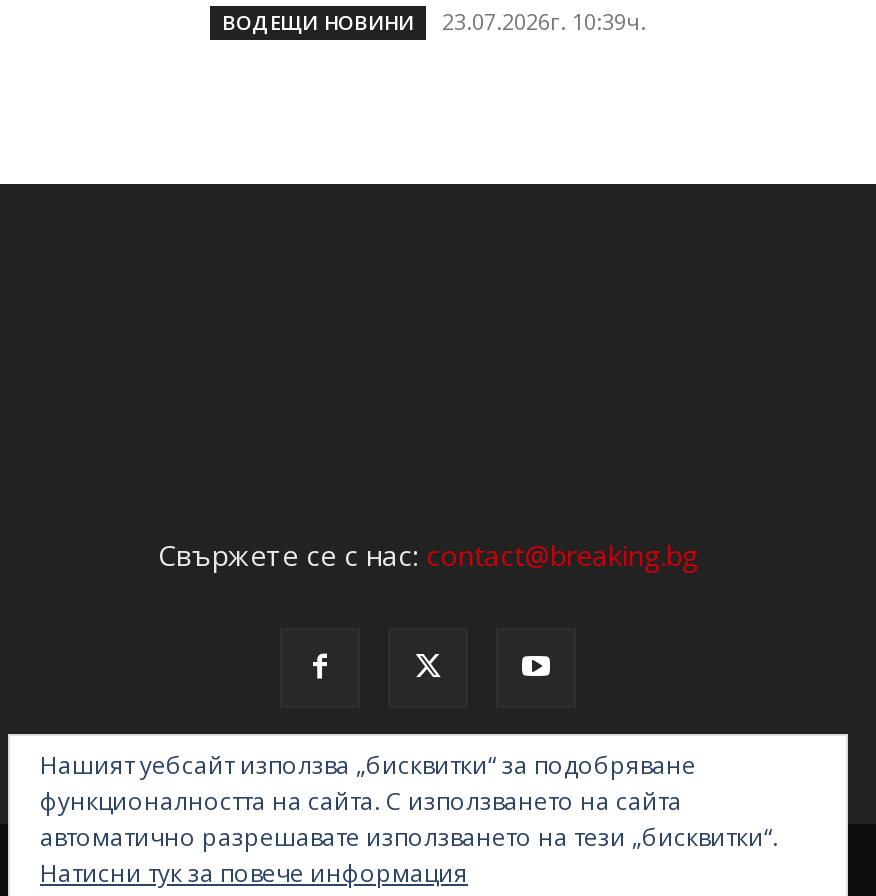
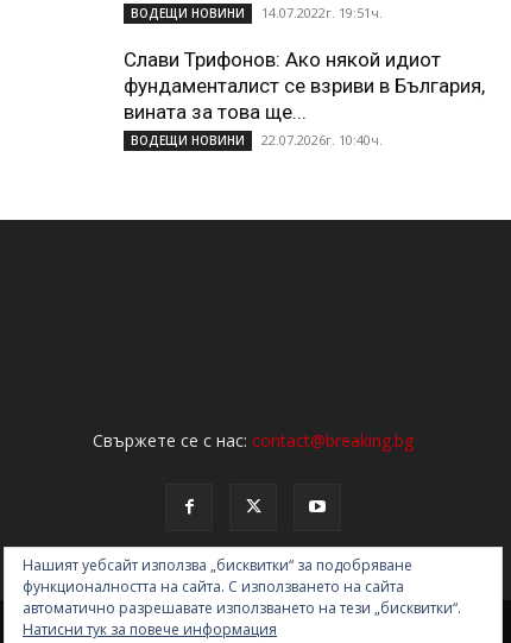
[442,7,646,37] 23.07.2026г. 10:39ч. -> [124,4,485,149] 14.07.2022г. 19:51ч. | Слави Трифонов: Ако някой идиот | фундаменталист се взриви в България, | вината за това ще... | ВОДЕЩИ НОВИНИ | 22.07.2026г. 10:40ч.

